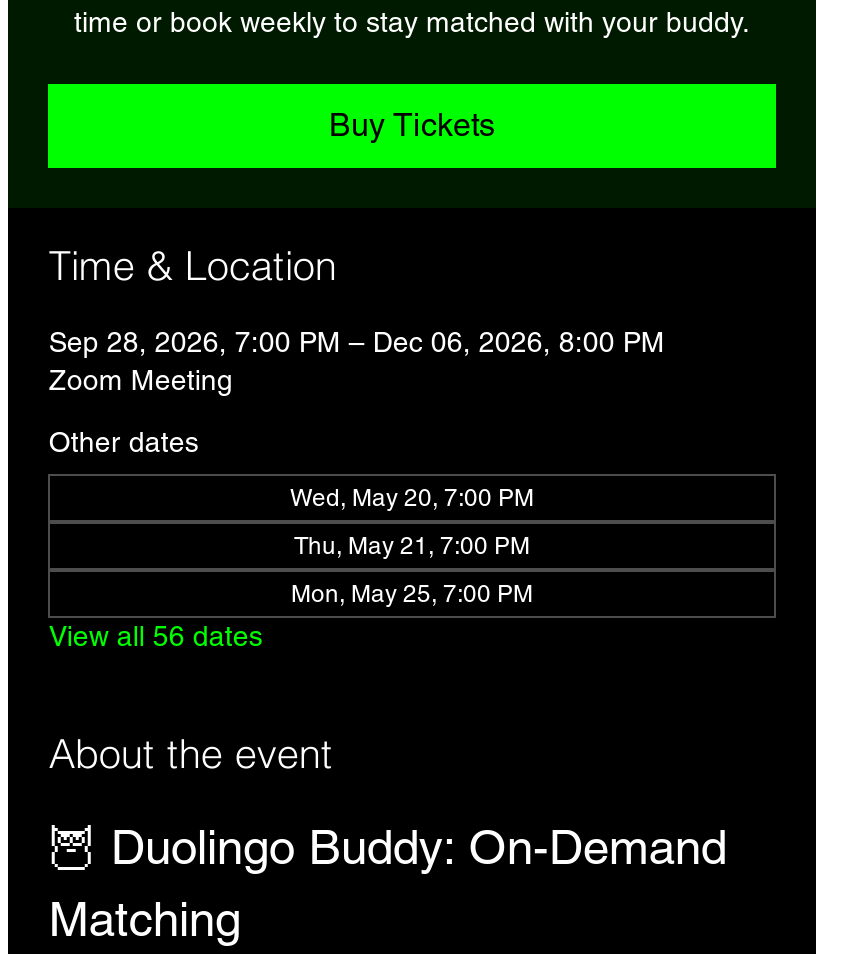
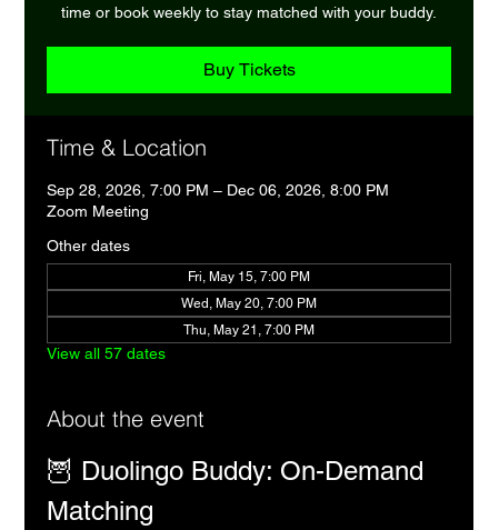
none -> [188,269,310,284] Fri, May 15, 7:00 PM
moved [290,484,534,560] -> [181,295,317,338]: Wed, May 20, 7:00 PM | Thu, May 21, 7:00 PM
[49,580,533,652] Mon, May 25, 7:00 PM | View all 56 dates -> [47,344,166,362] View all 57 dates

